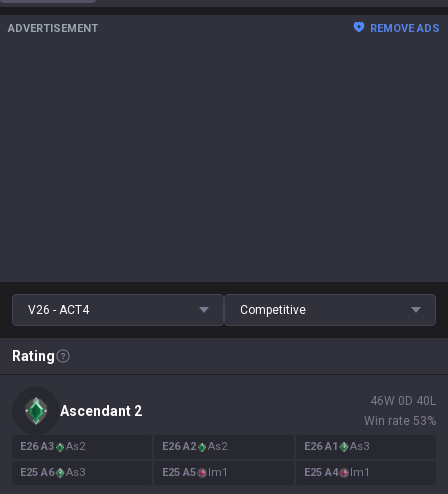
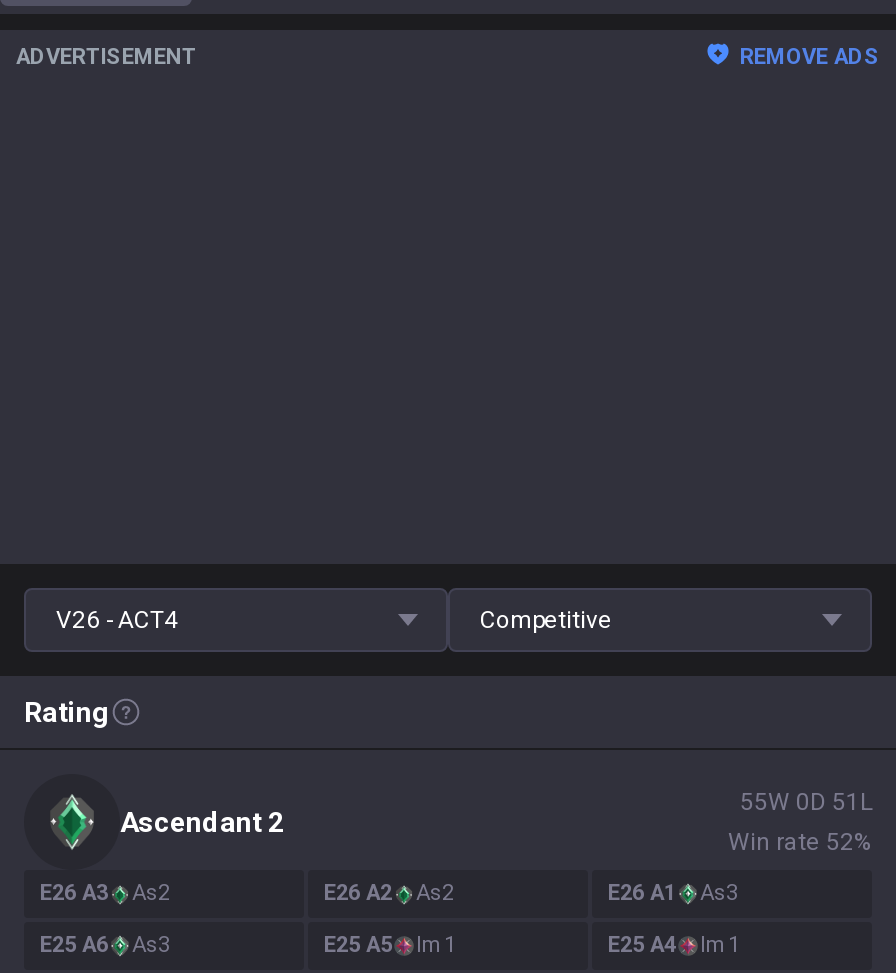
[370,394,436,408] 46W 0D 40 L -> [740,788,872,816] 55W 0D 51 L
[364,414,436,428] Win rate 53% -> [728,828,872,856] Win rate 52%

